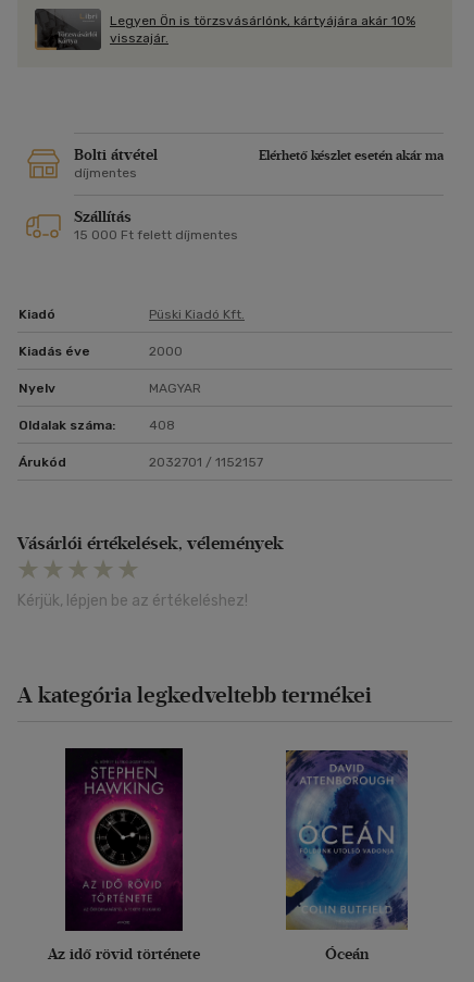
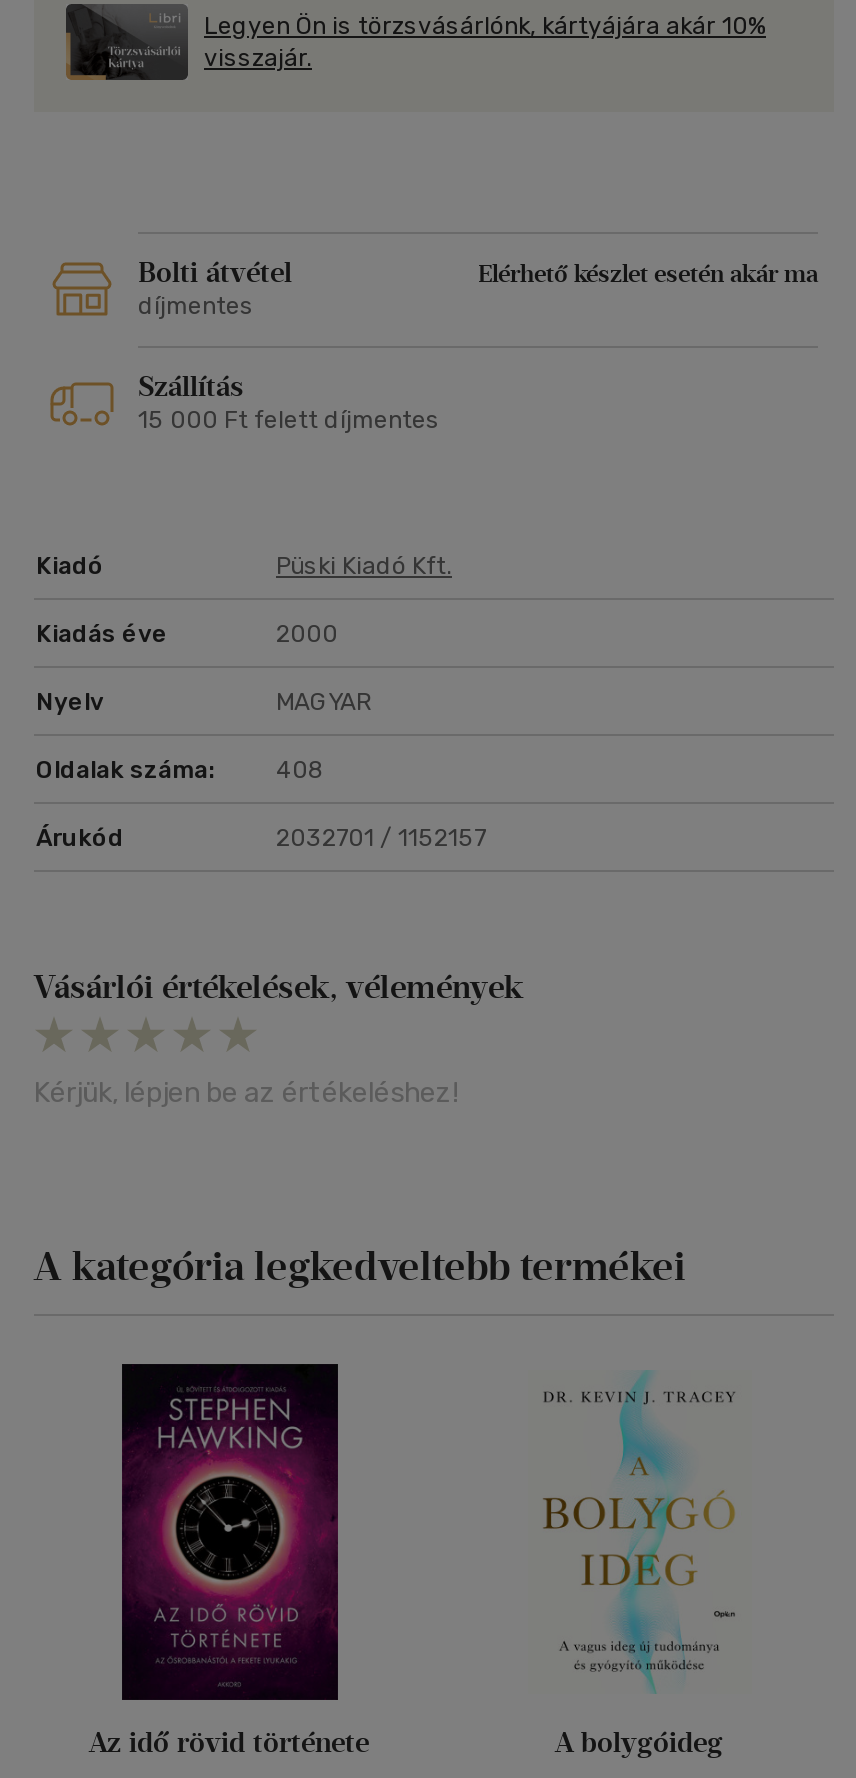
[285,749,409,964] [image] | Óceán -> [528,1368,752,1761] [image] | A bolygóideg

